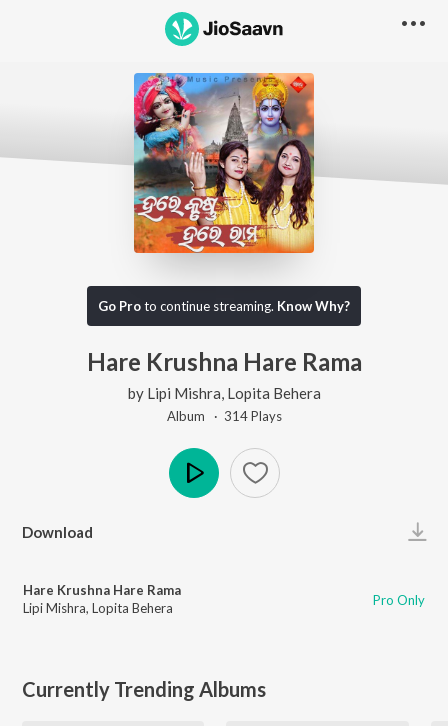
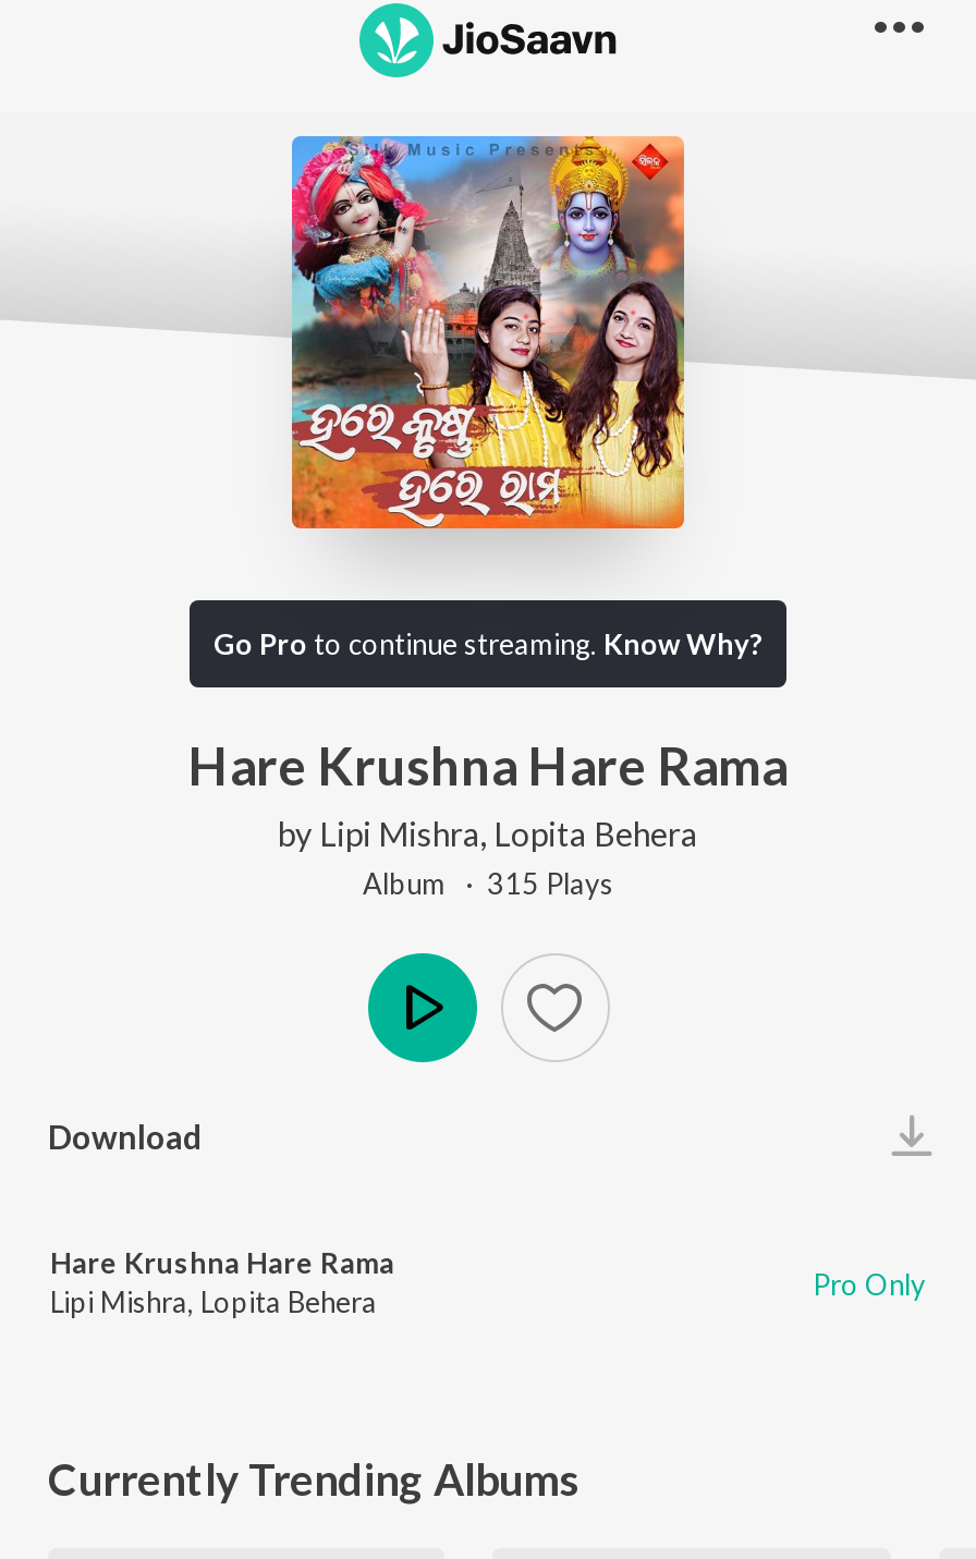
[166,407,281,423] Album · 314 Plays -> [363,865,613,900] Album · 315 Plays

